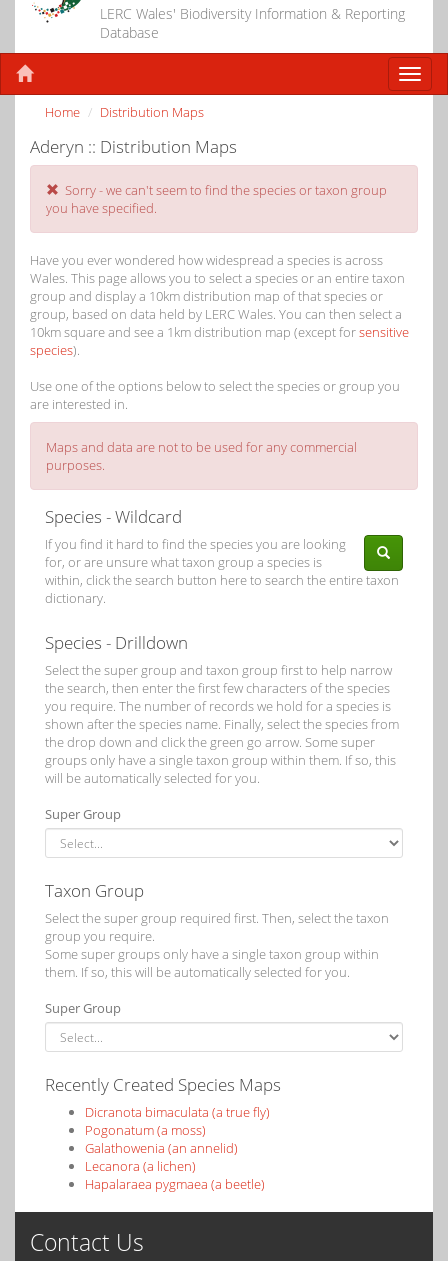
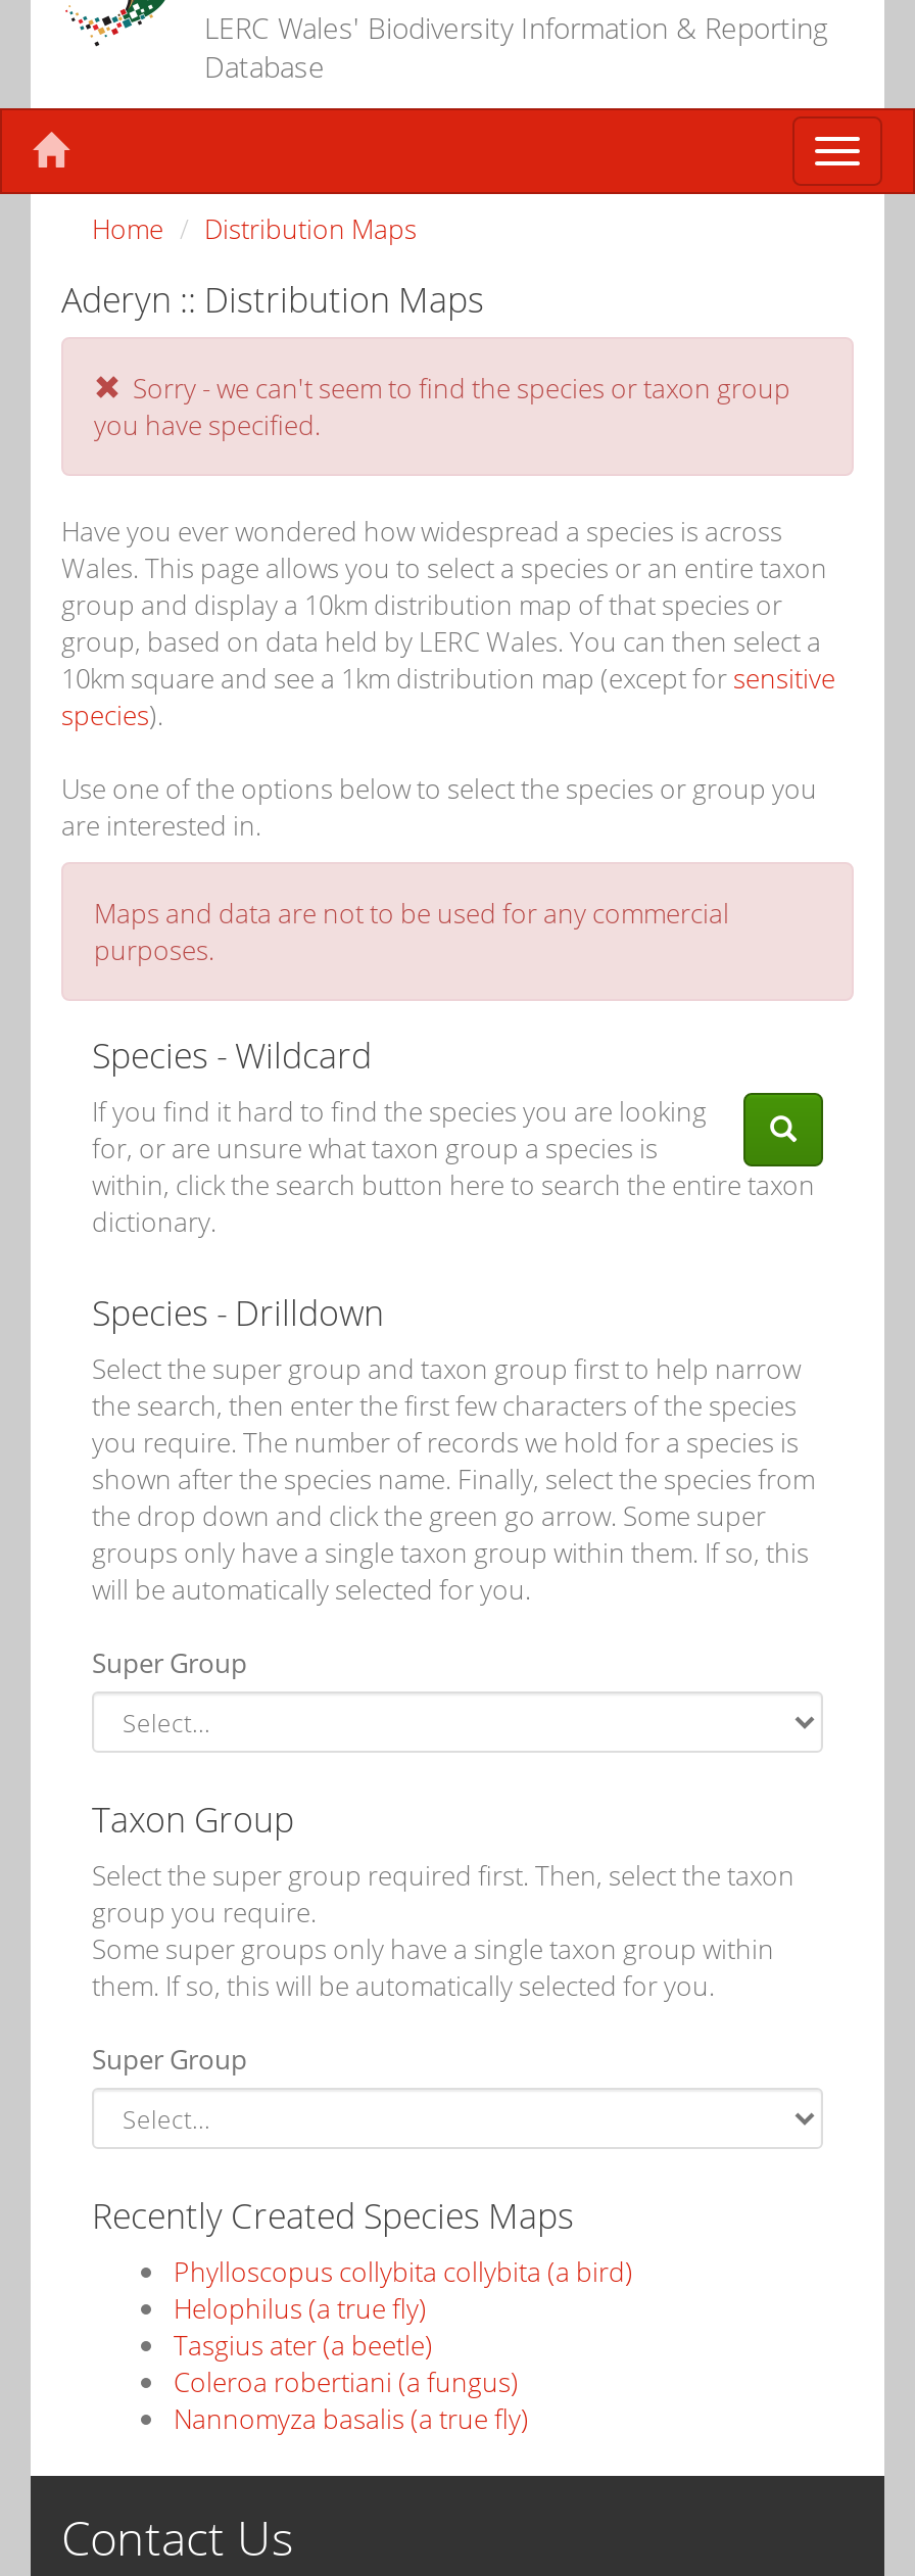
[85,1103,270,1193] Dicranota bimaculata (a true fly) | Pogonatum (a moss) | Galathowenia (an annelid) | Lecanora (a lichen) | Hapalaraea pygmaea (a beetle) -> [174,2253,633,2437] Phylloscopus collybita collybita (a bird) | Helophilus (a true fly) | Tasgius ater (a beetle) | Coleroa robertiani (a fungus) | Nannomyza basalis (a true fly)

